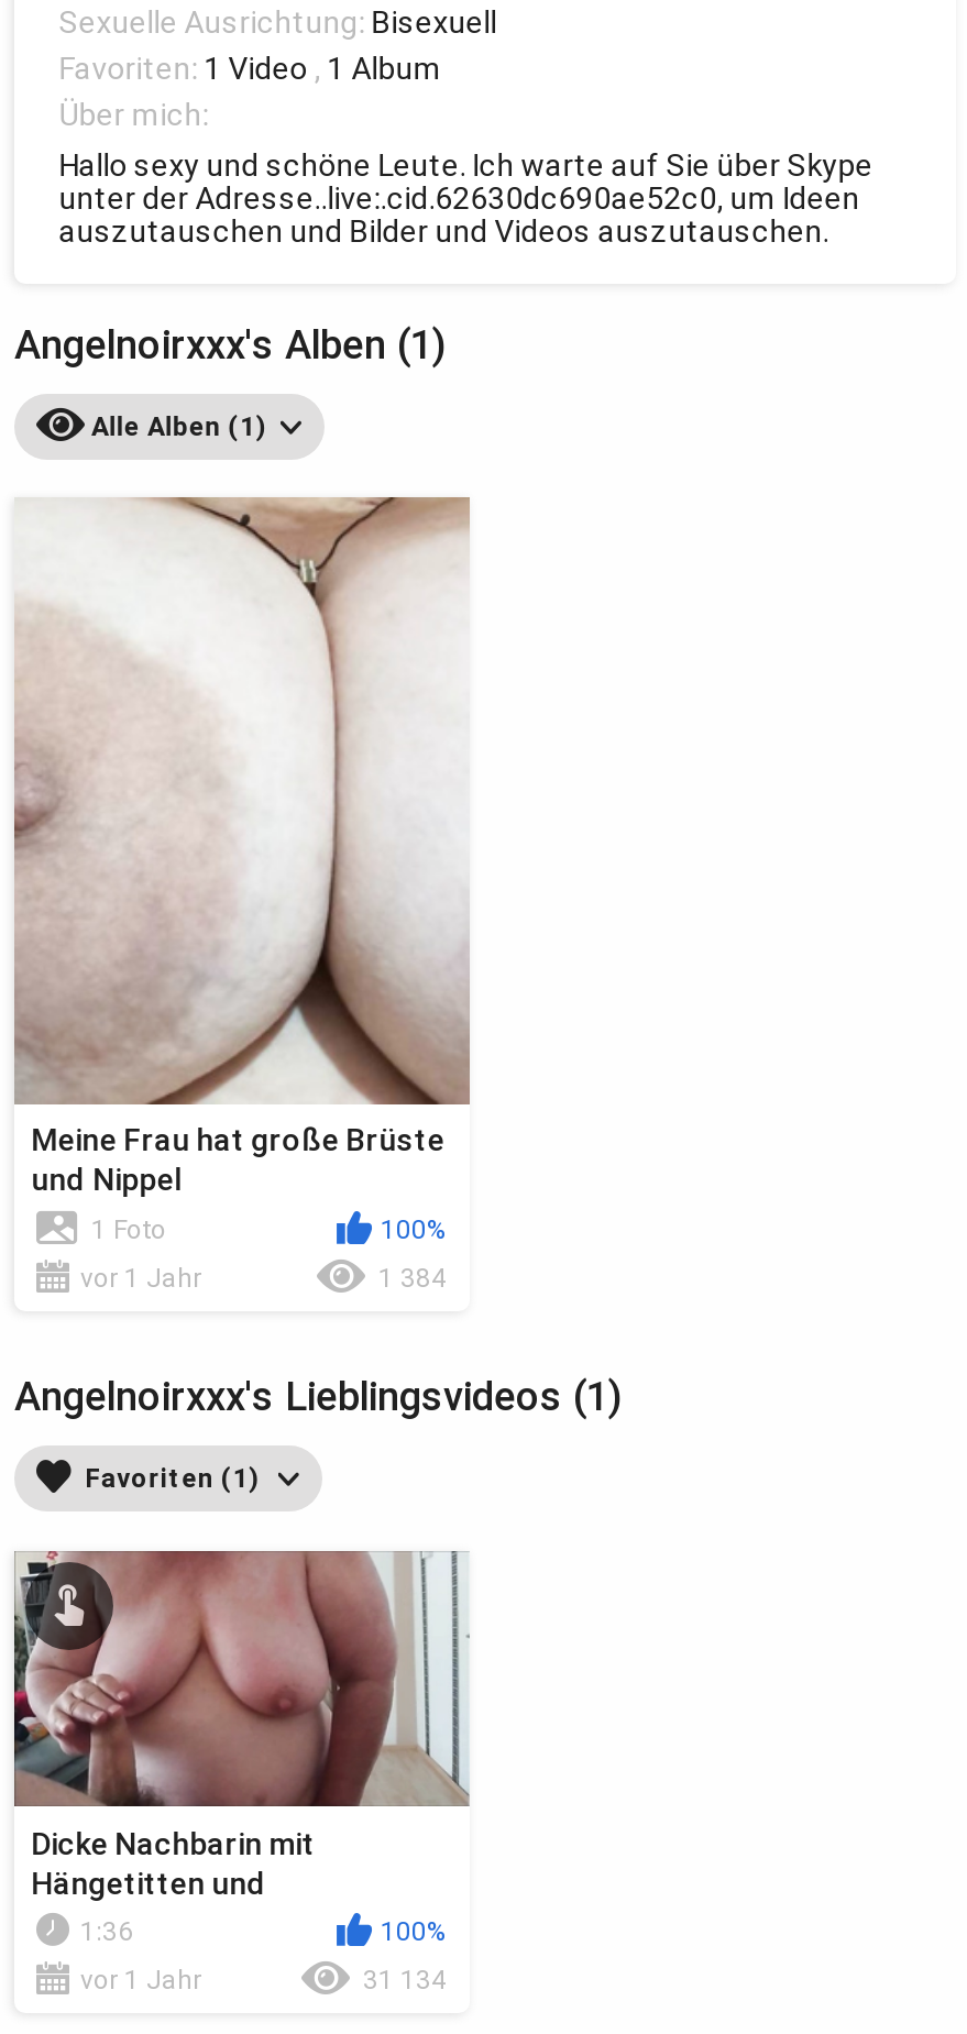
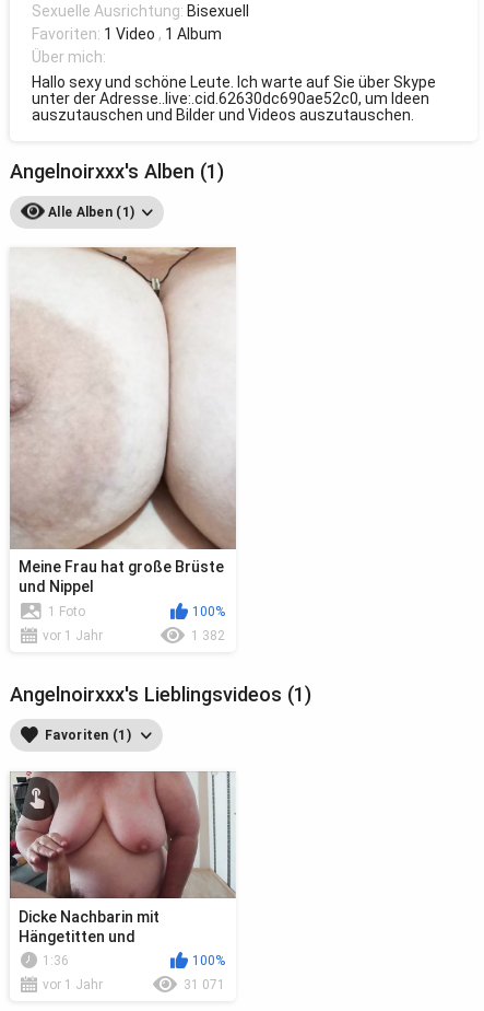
[378,1262,447,1293] 1 384 -> [191,628,225,643] 1 382
[363,1965,447,1996] 31 134 -> [183,977,225,993] 31 071

